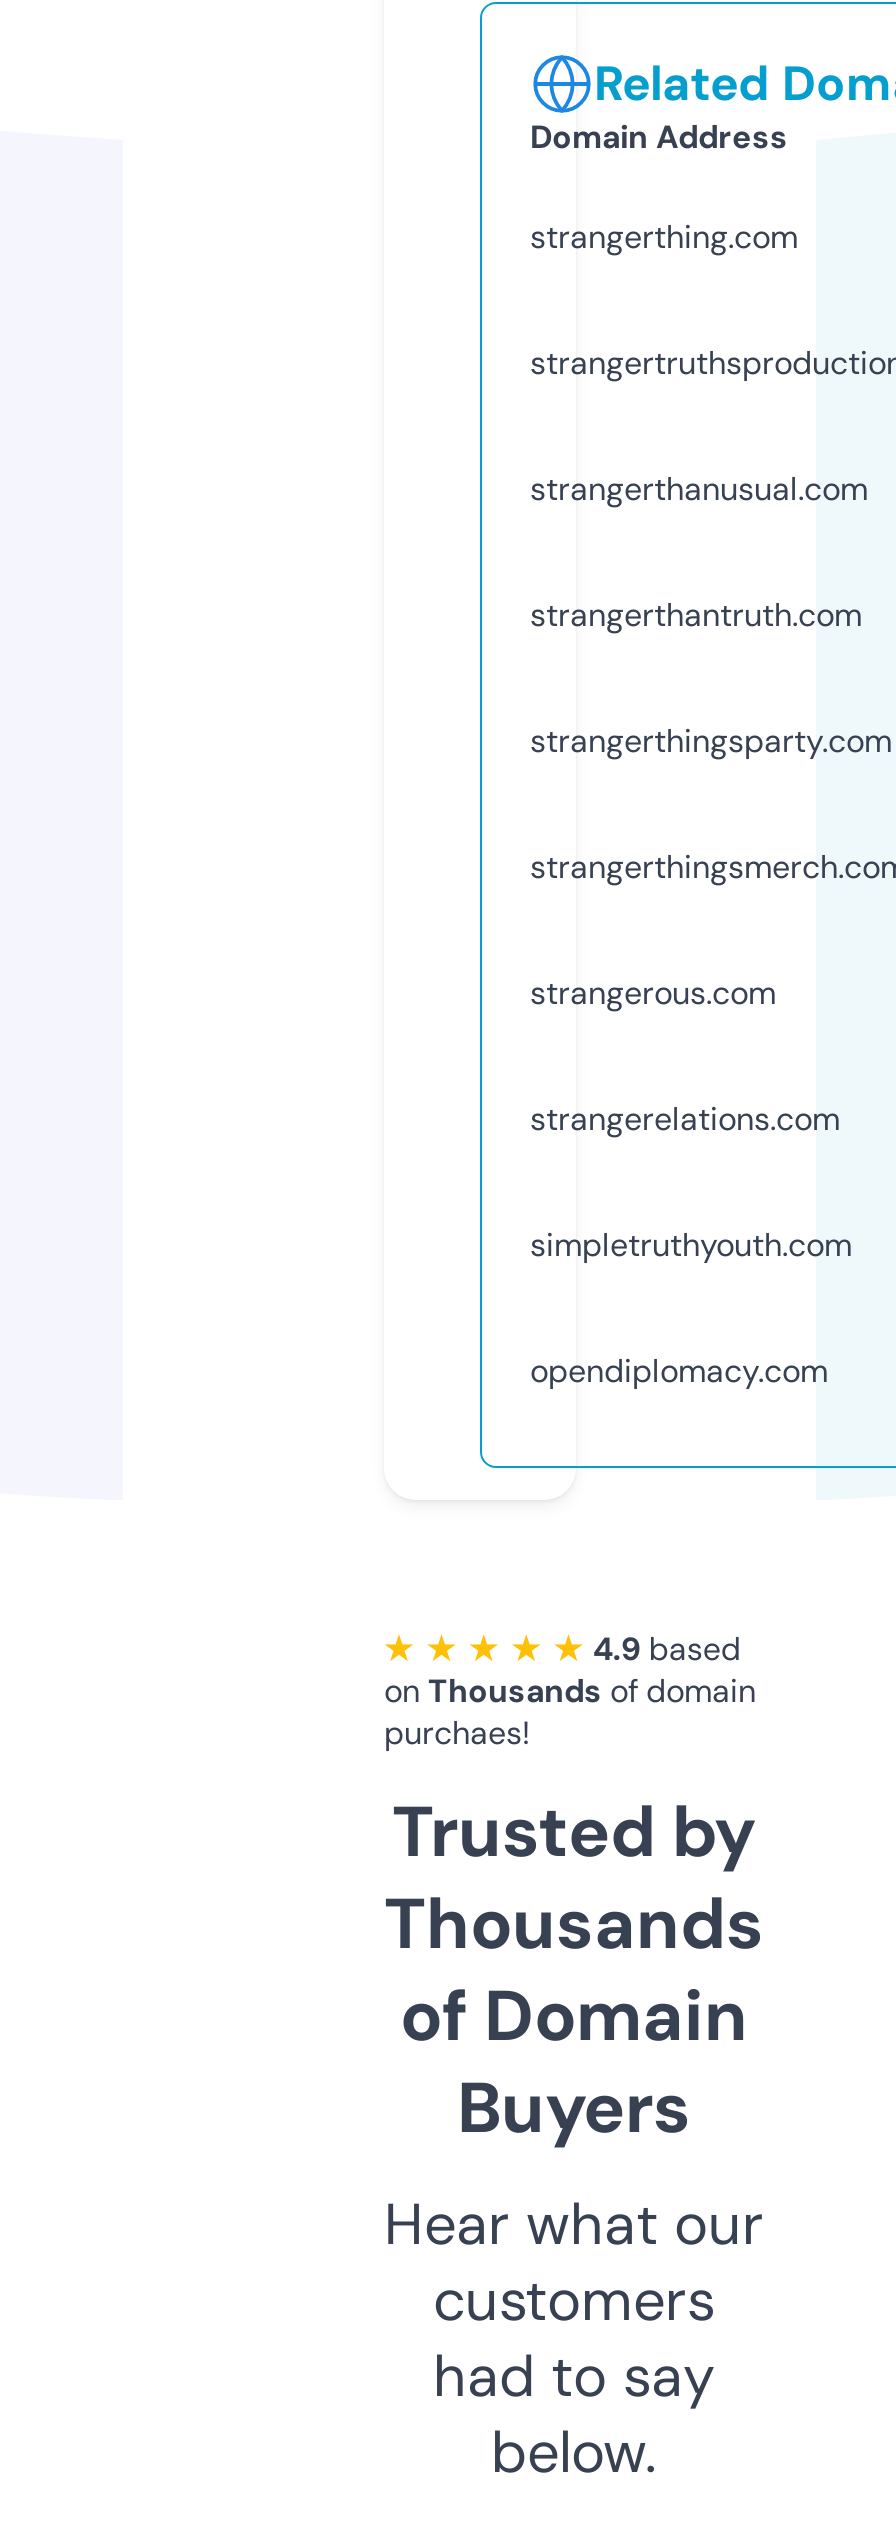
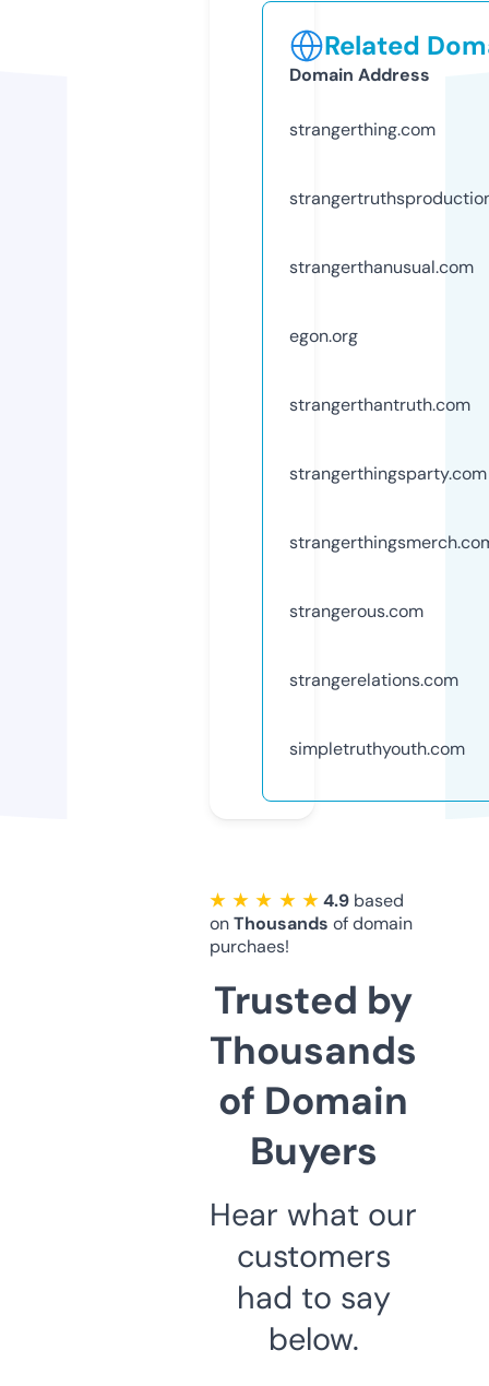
none -> [289,324,358,347] egon.org
moved [530,594,892,1266] -> [289,393,487,760]: strangerthantruth.com | strangerthingsparty.com | strangerous.com | strangerelations.com | simpletruthyouth.com
[530,1350,828,1392] opendiplomacy.com -> none

